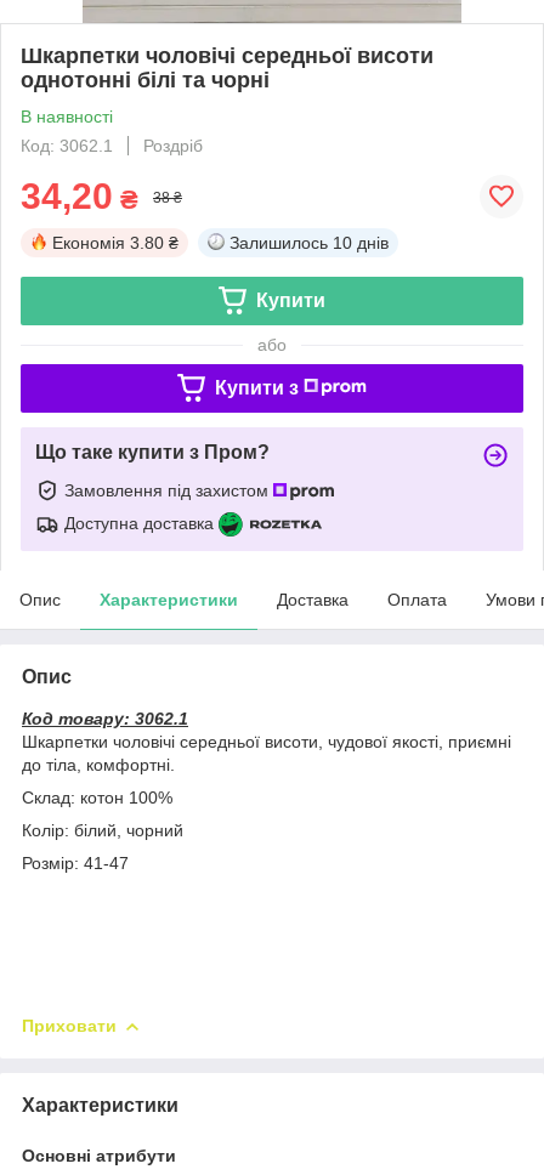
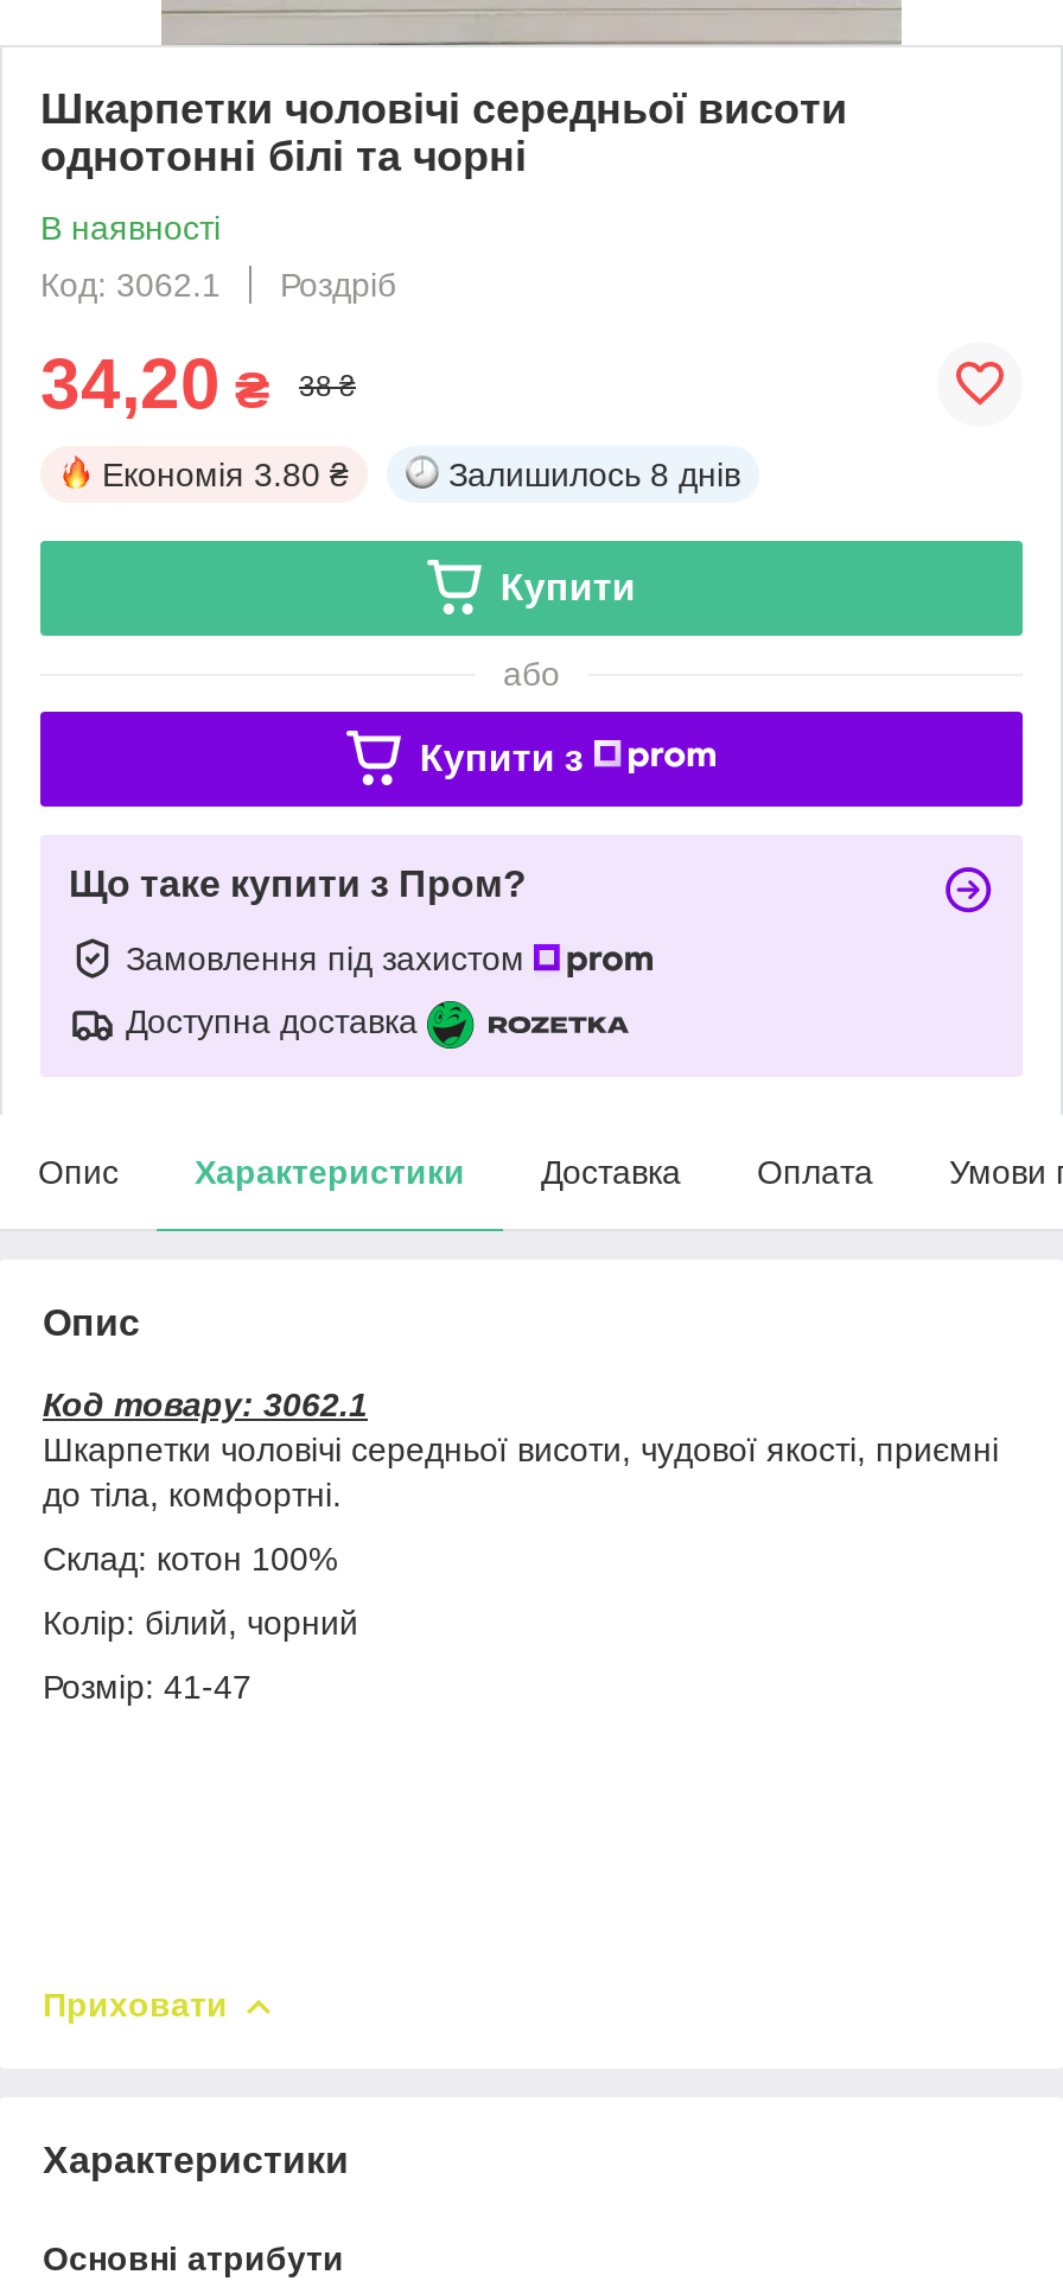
[229,233,389,252] Залишилось 10 днів -> [448,455,740,493] Залишилось 8 днів

